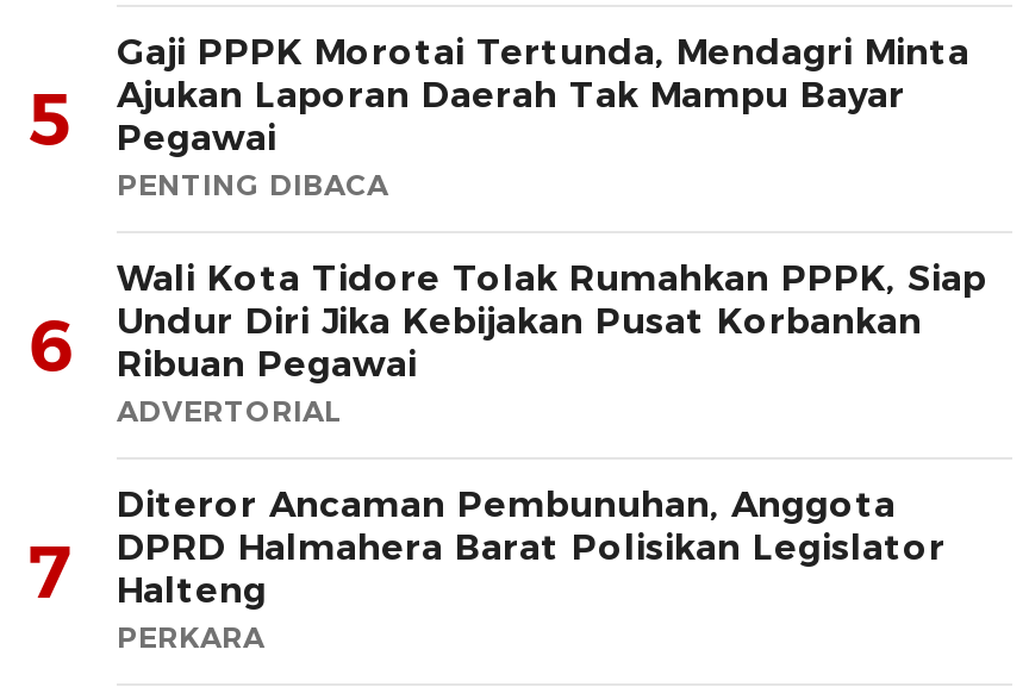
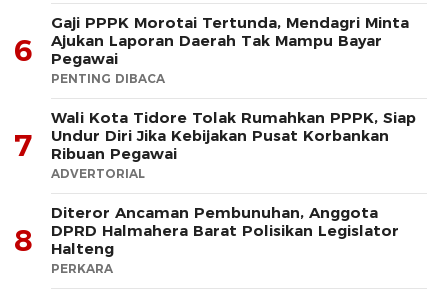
[28,73,905,164] 5 Ajukan Laporan Daerah Tak Mampu Bayar Pegawai -> [14,31,382,69] 6 Ajukan Laporan Daerah Tak Mampu Bayar Pegawai
[28,299,922,391] 6 Undur Diri Jika Kebijakan Pusat Korbankan Ribuan Pegawai -> [14,126,389,164] 7 Undur Diri Jika Kebijakan Pusat Korbankan Ribuan Pegawai
[28,525,946,617] 7 DPRD Halmahera Barat Polisikan Legislator Halteng -> [14,221,399,259] 8 DPRD Halmahera Barat Polisikan Legislator Halteng

